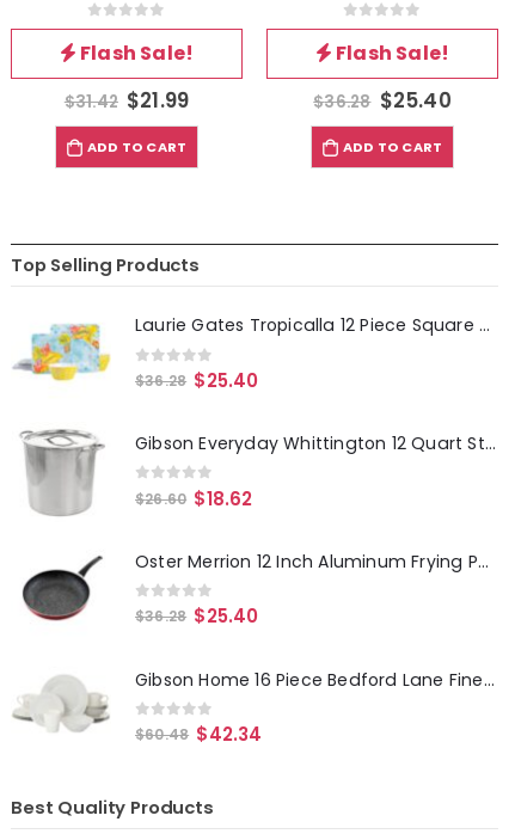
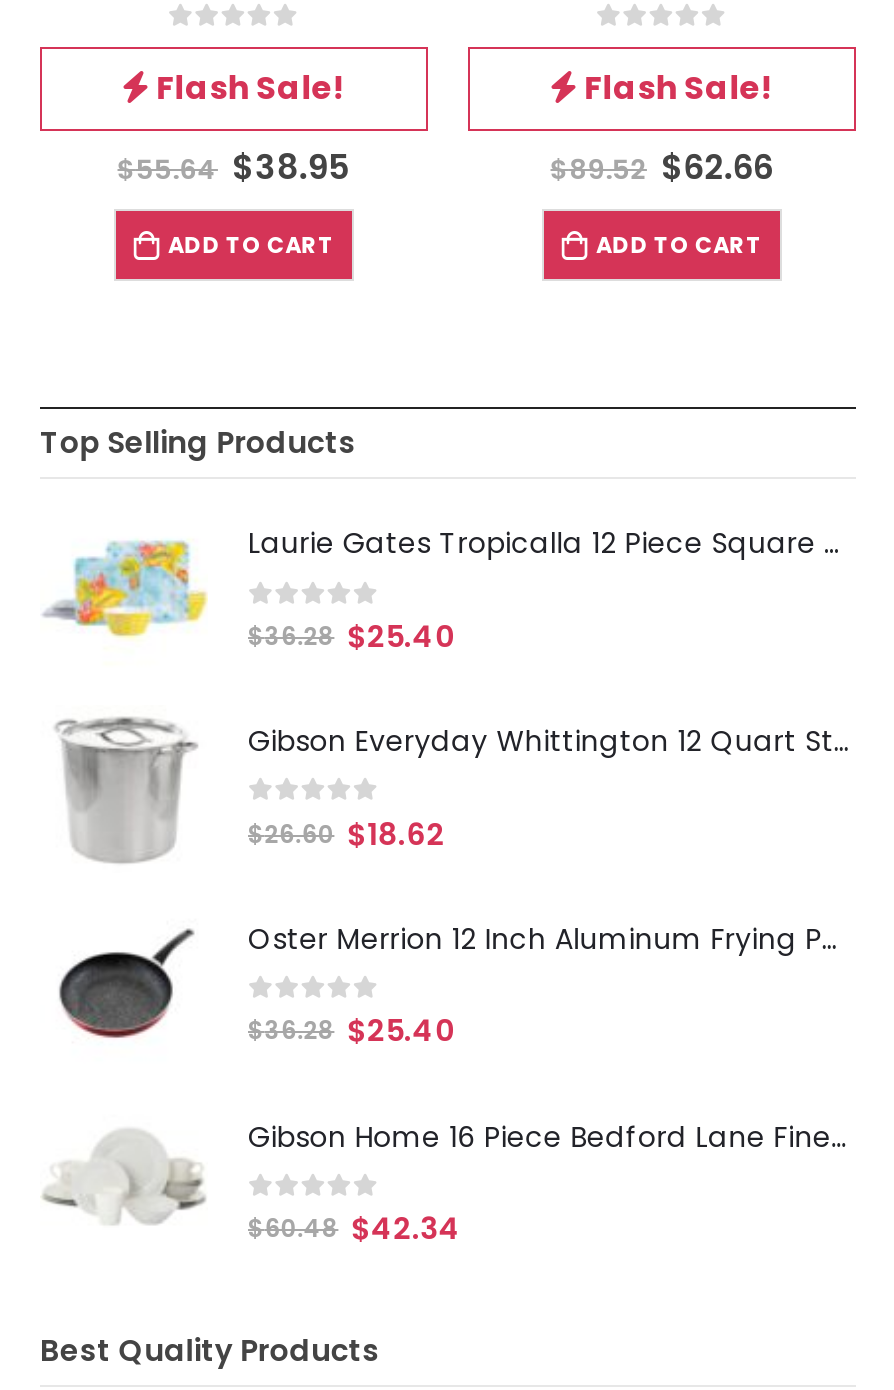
[64,86,189,115] $31.42 $21.99 -> [118,143,350,191] $55.64 $38.95
[313,86,451,115] $36.28 $25.40 -> [551,143,773,191] $89.52 $62.66

